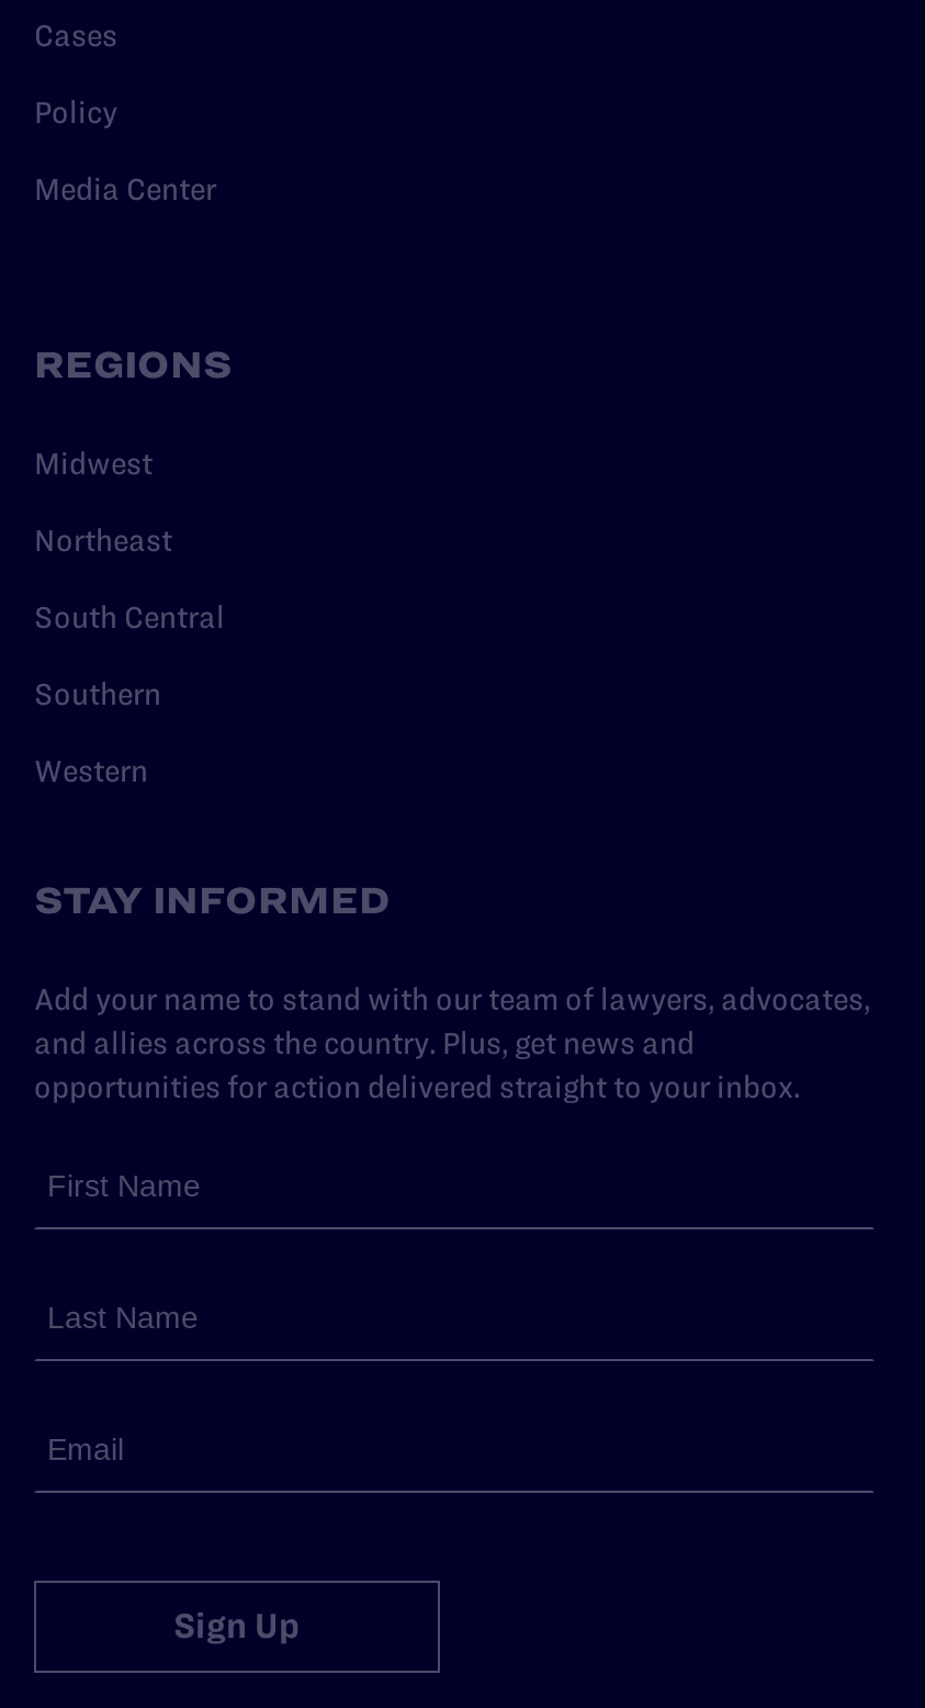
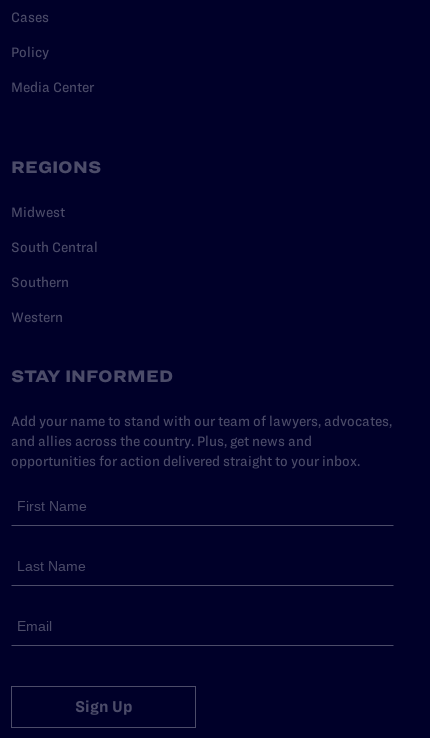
[34,522,172,557] Northeast -> none

